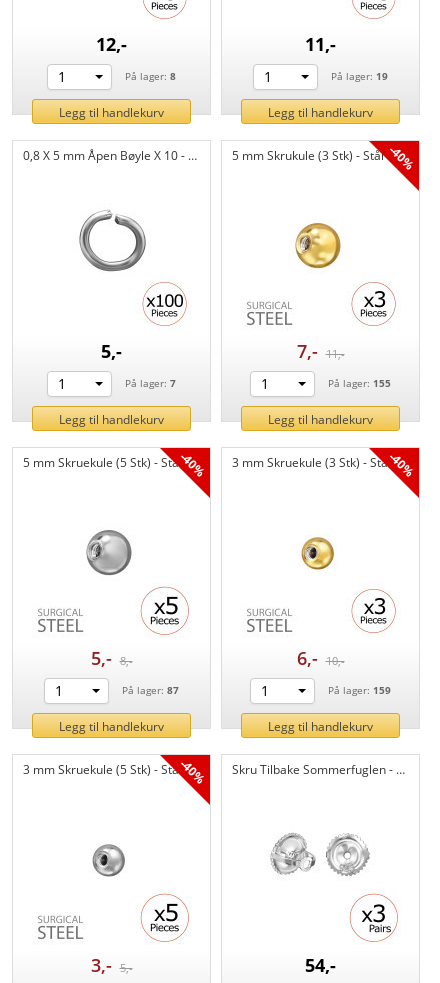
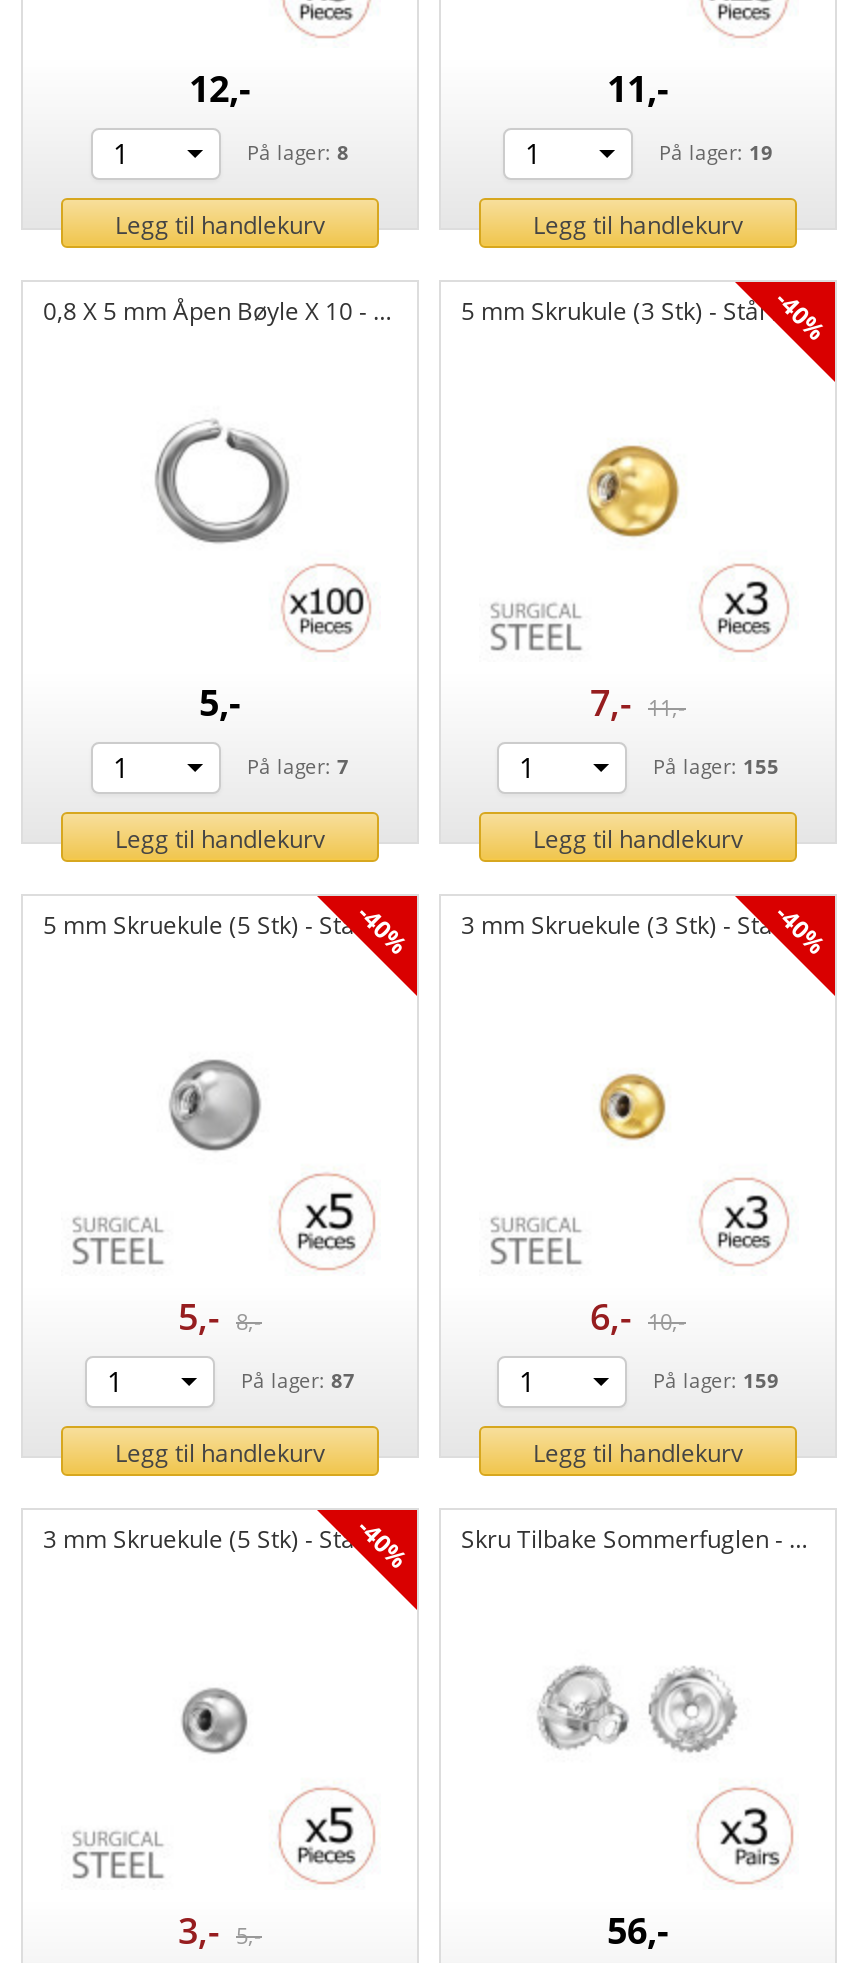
[305,953,336,977] 54,- -> [607,1906,669,1954] 56,-

